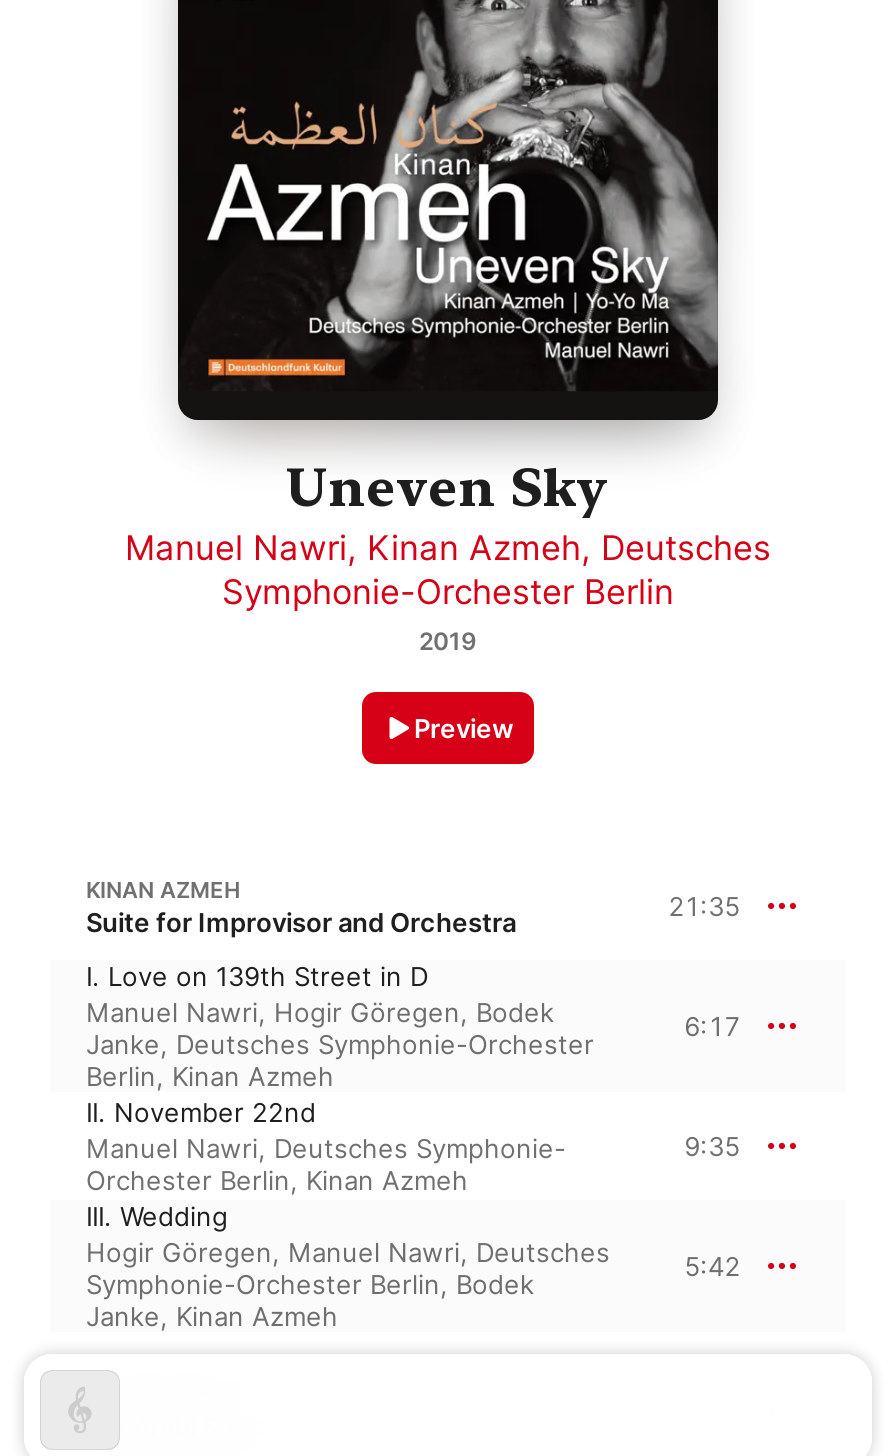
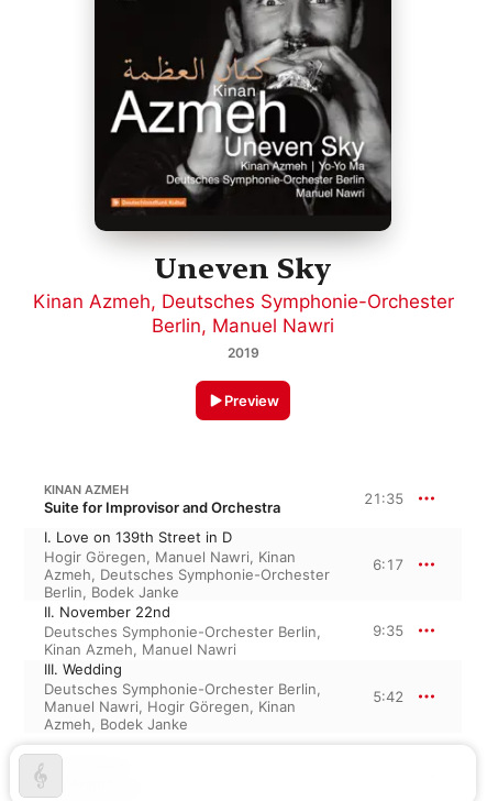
[125,529,771,613] Manuel Nawri, Kinan Azmeh, Deutsches | Symphonie-Orchester Berlin -> [32,291,453,337] Kinan Azmeh, Deutsches Symphonie-Orchester | Berlin, Manuel Nawri
[86,997,594,1093] Manuel Nawri, Hogir Göregen, Bodek | Janke, Deutsches Symphonie-Orchester | Berlin, Kinan Azmeh -> [44,548,330,601] Hogir Göregen, Manuel Nawri, Kinan | Azmeh, Deutsches Symphonie-Orchester | Berlin, Bodek Janke
[86,1133,566,1197] Manuel Nawri, Deutsches Symphonie- | Orchester Berlin, Kinan Azmeh -> [44,623,321,658] Deutsches Symphonie-Orchester Berlin, | Kinan Azmeh, Manuel Nawri
[86,1237,610,1333] Hogir Göregen, Manuel Nawri, Deutsches | Symphonie-Orchester Berlin, Bodek | Janke, Kinan Azmeh -> [44,680,321,733] Deutsches Symphonie-Orchester Berlin, | Manuel Nawri, Hogir Göregen, Kinan | Azmeh, Bodek Janke

